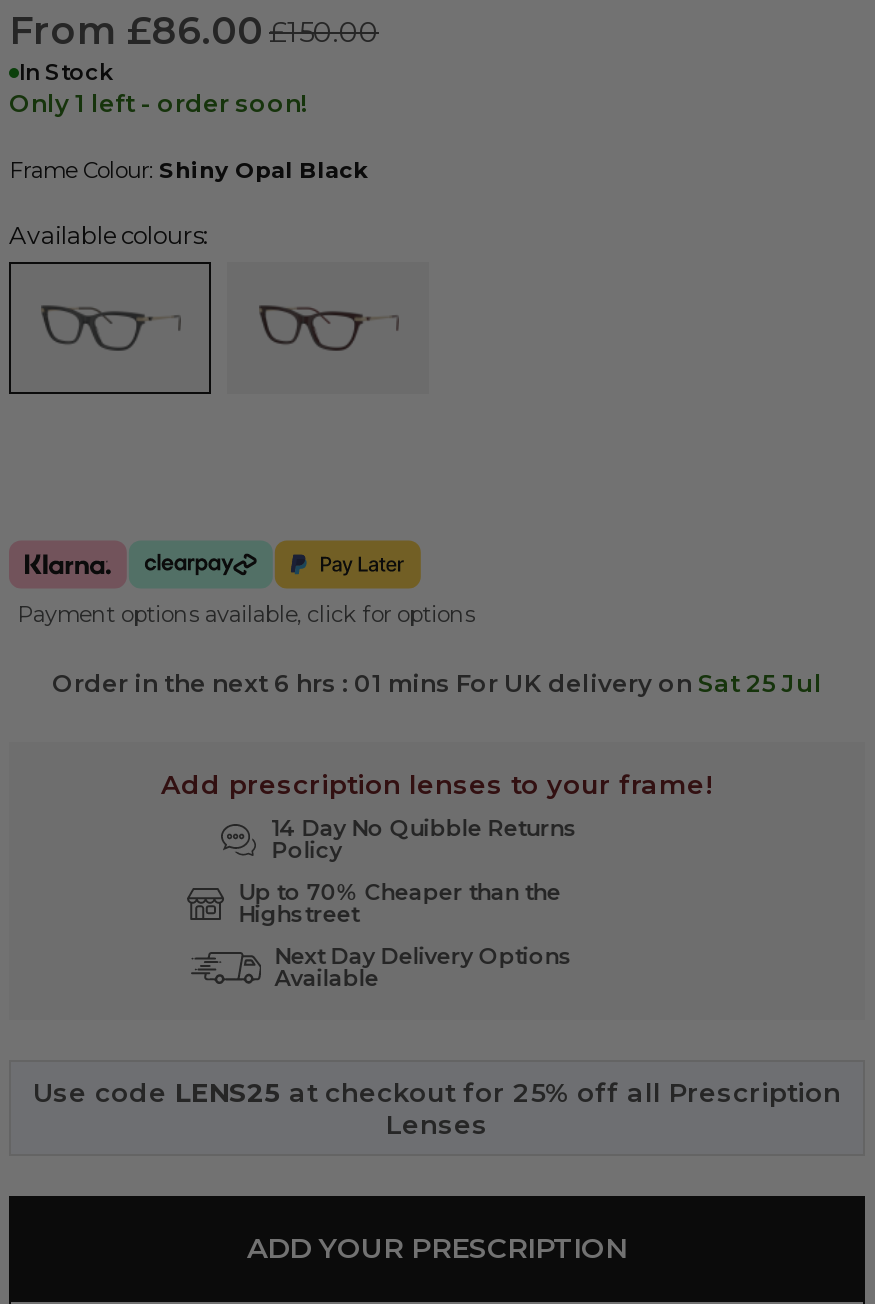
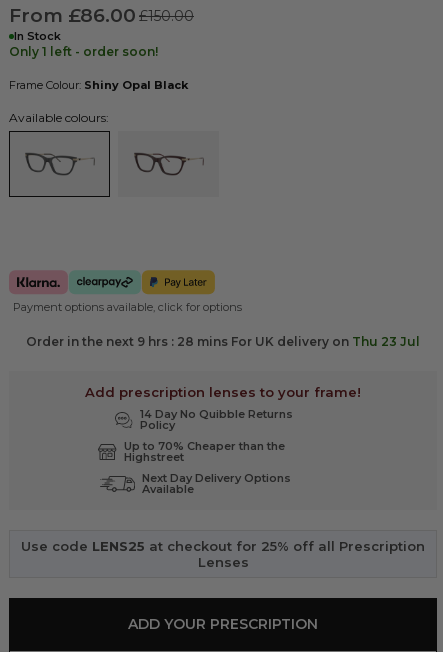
[52,668,822,698] Order in the next 6 hrs : 01 mins For UK delivery on Sat 25 Jul -> [26,334,420,349] Order in the next 9 hrs : 28 mins For UK delivery on Thu 23 Jul

